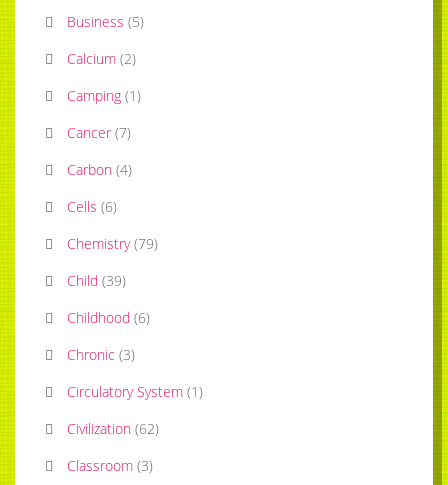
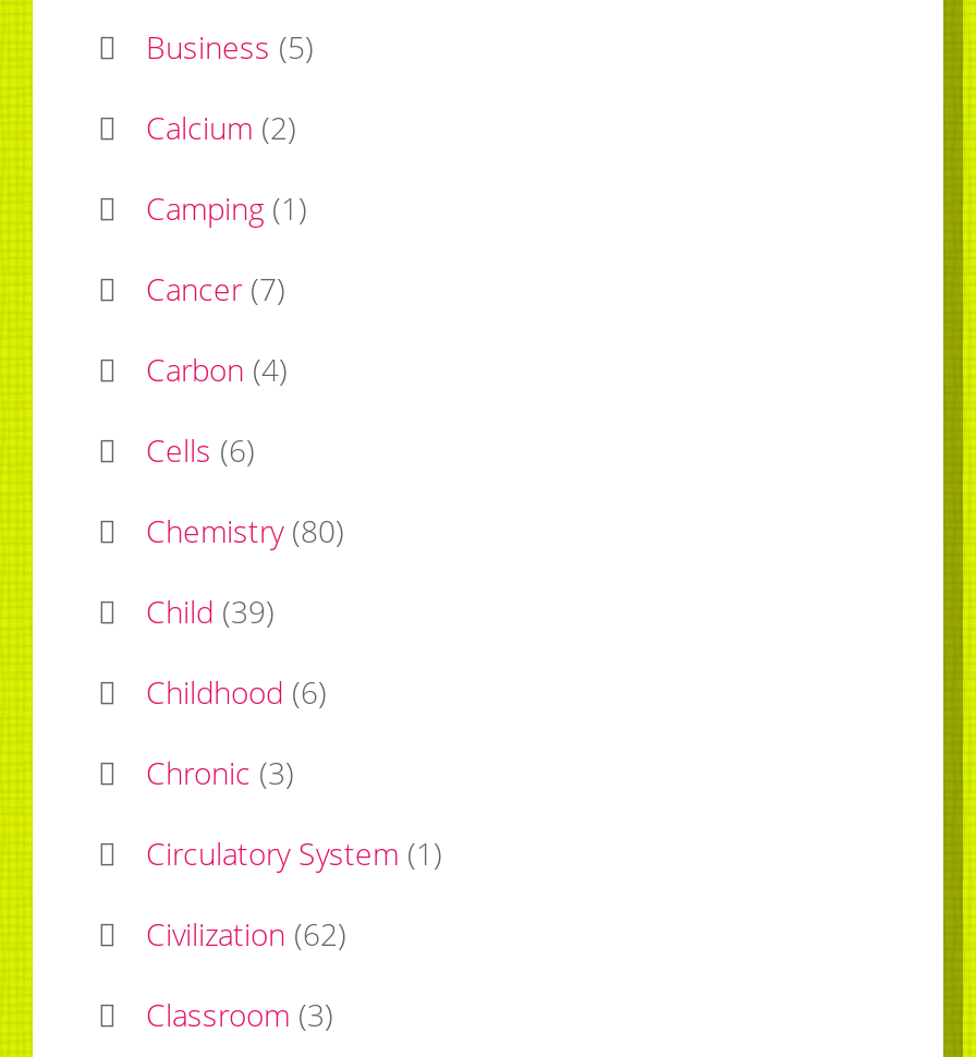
[67,234,158,253] Chemistry (79) -> [146,510,344,552] Chemistry (80)

